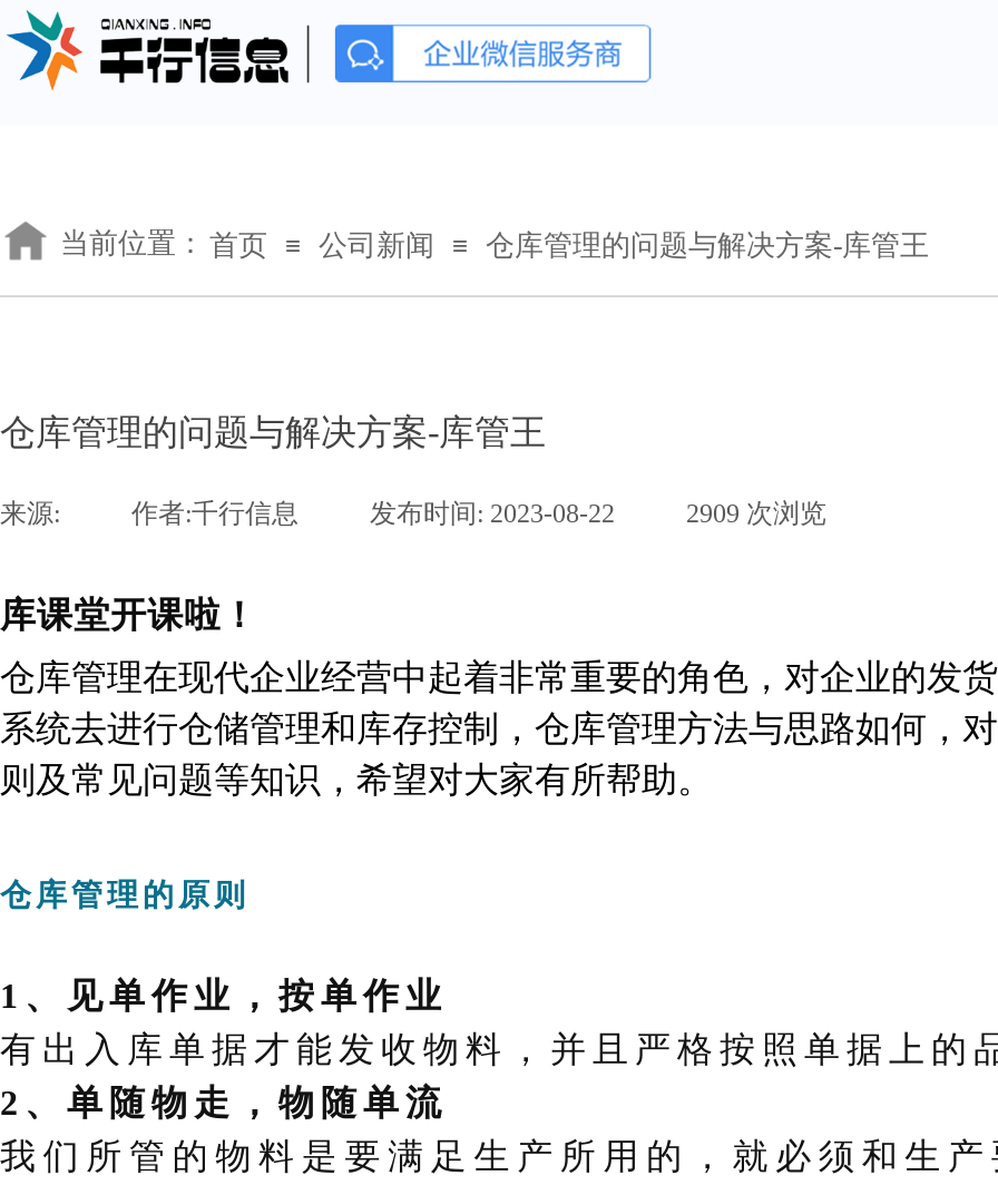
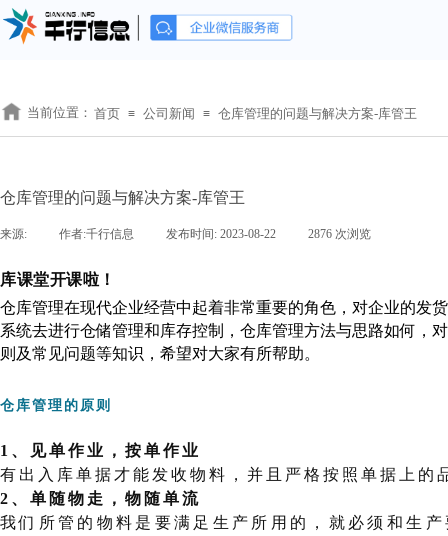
[686,498,826,529] 2909次浏览 -> [308,227,371,241] 2876次浏览

